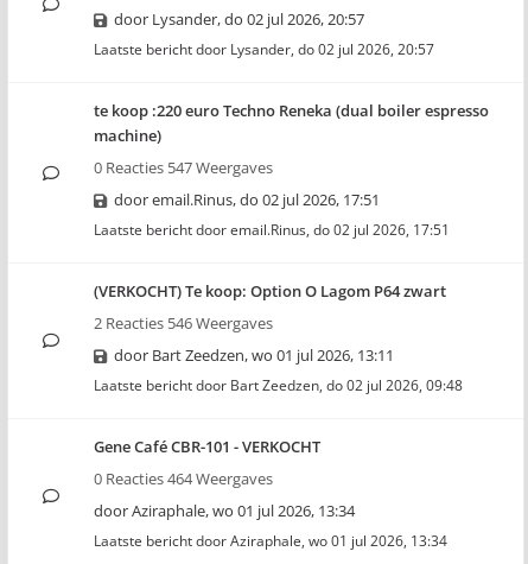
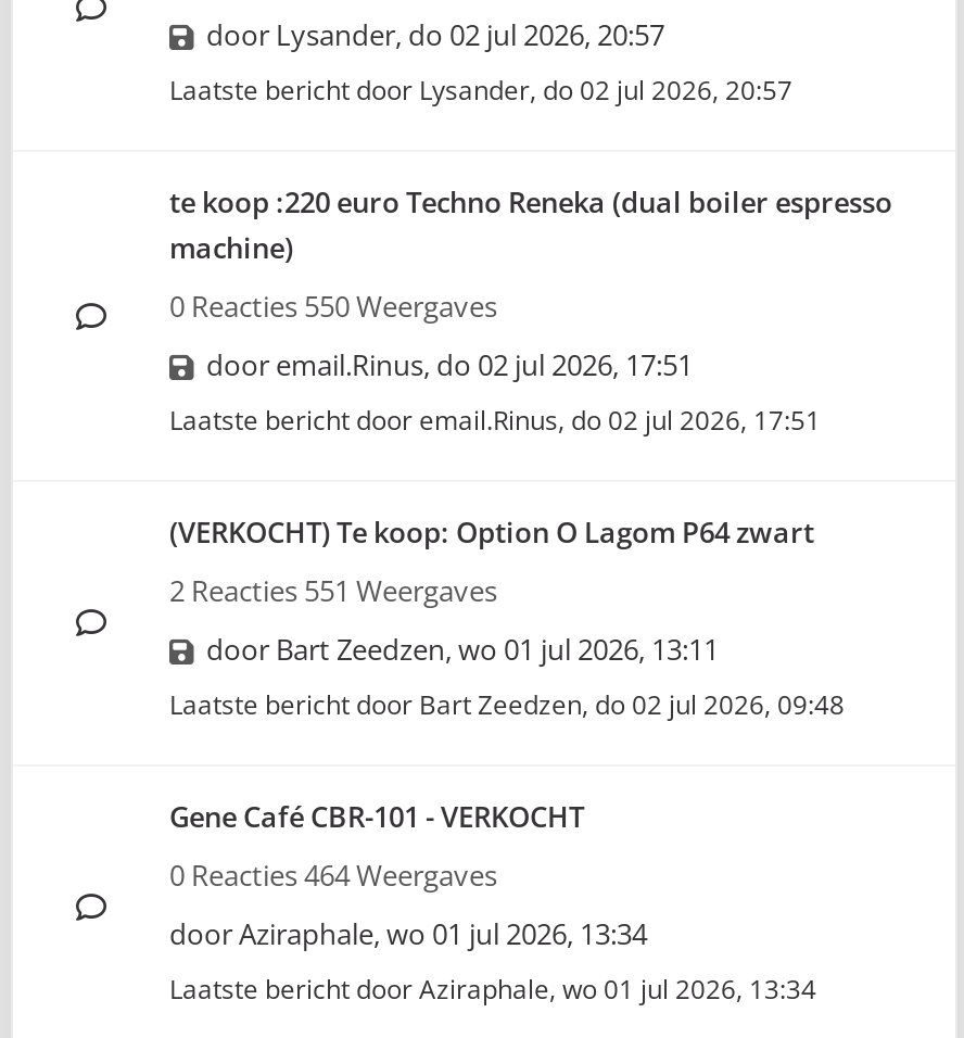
[94,157,273,178] 0 Reacties 547 Weergaves -> [169,287,497,326] 0 Reacties 550 Weergaves
[94,312,273,334] 2 Reacties 546 Weergaves -> [169,571,497,610] 2 Reacties 551 Weergaves

